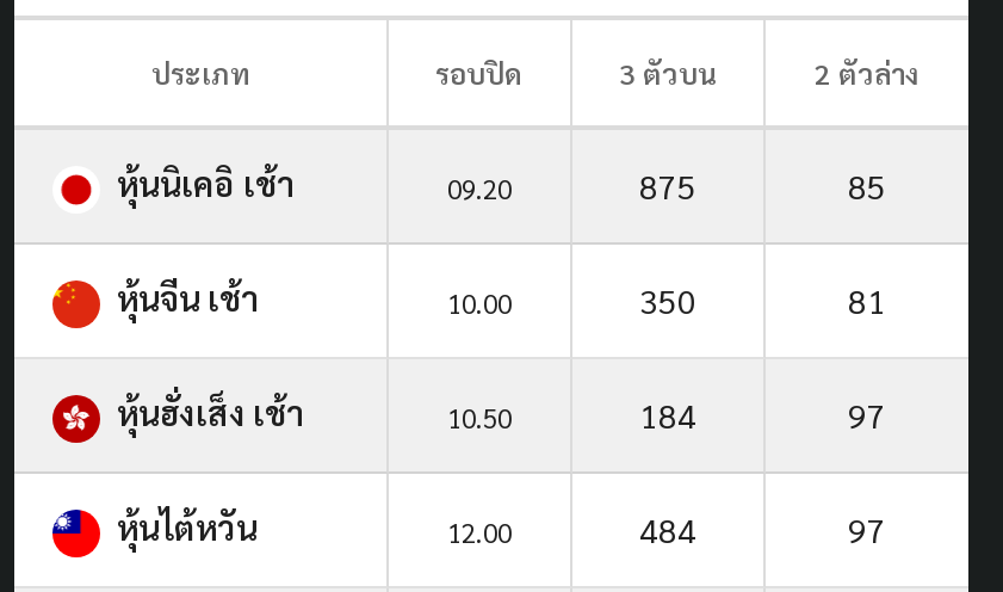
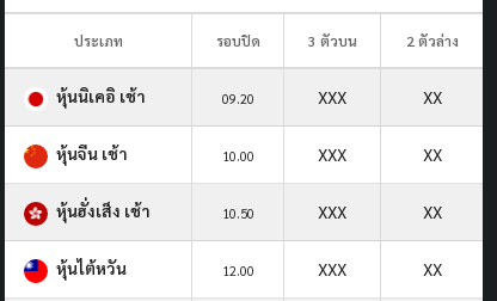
[639,163,886,206] 875 | 85 -> [318,86,441,107] XXX | XX
[639,278,886,321] 350 | 81 -> [318,143,441,165] XXX | XX
[639,392,886,435] 184 | 97 -> [318,200,441,222] XXX | XX
[639,507,886,550] 484 | 97 -> [318,258,441,279] XXX | XX

